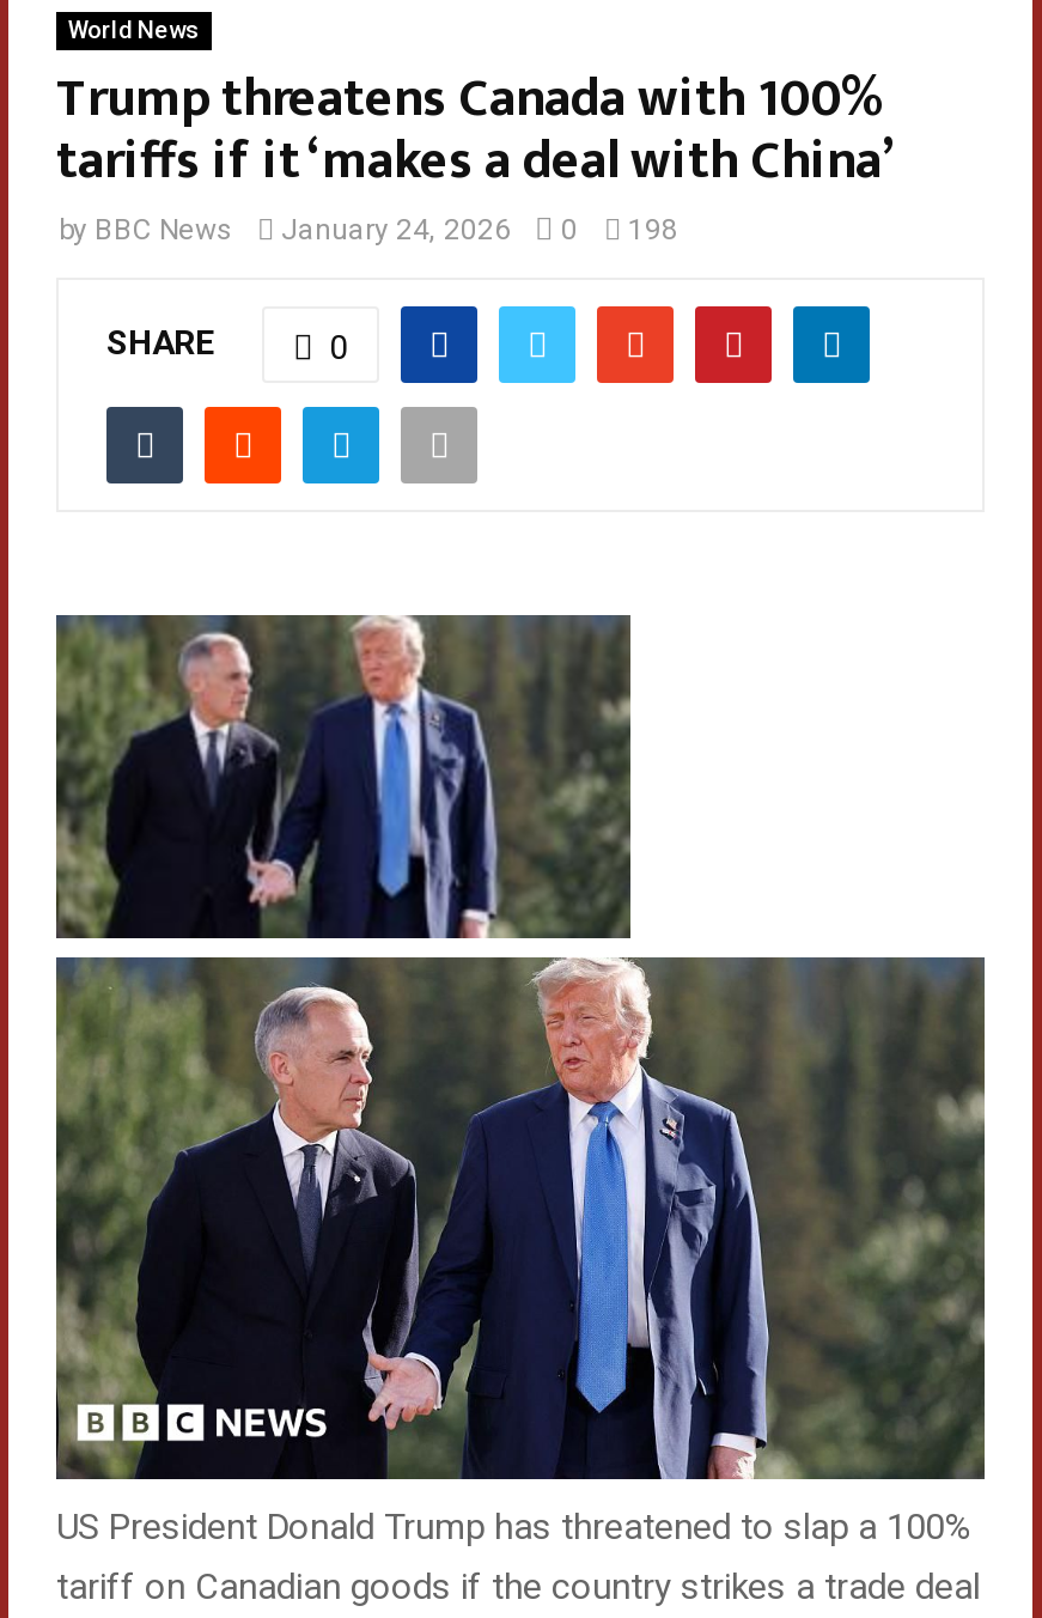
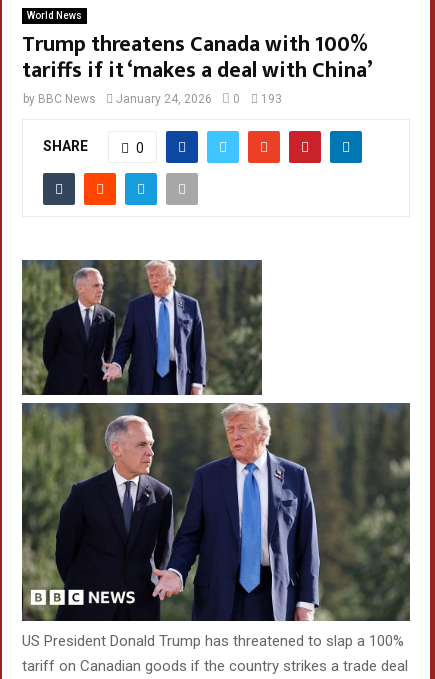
[59,213,678,247] by BBC News January 24, 2026 0 198 -> [23,92,282,106] by BBC News January 24, 2026 0 193

